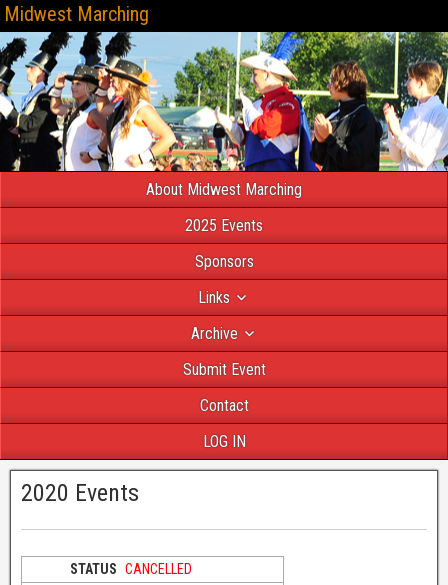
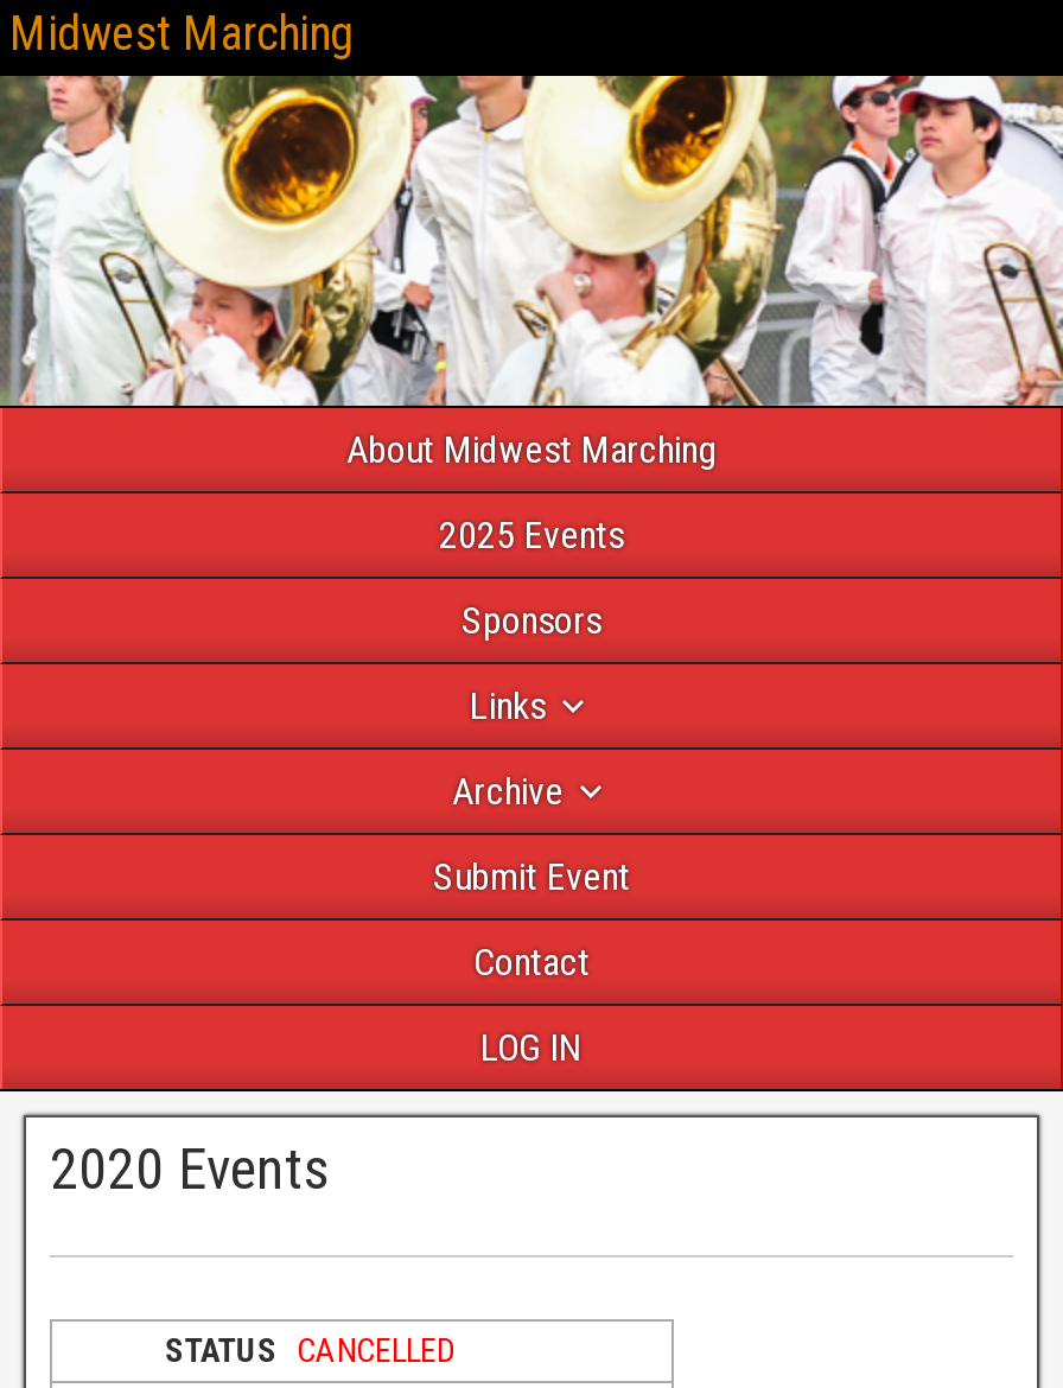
[3,31,445,172] [image] -> [7,74,1056,408] [image]

